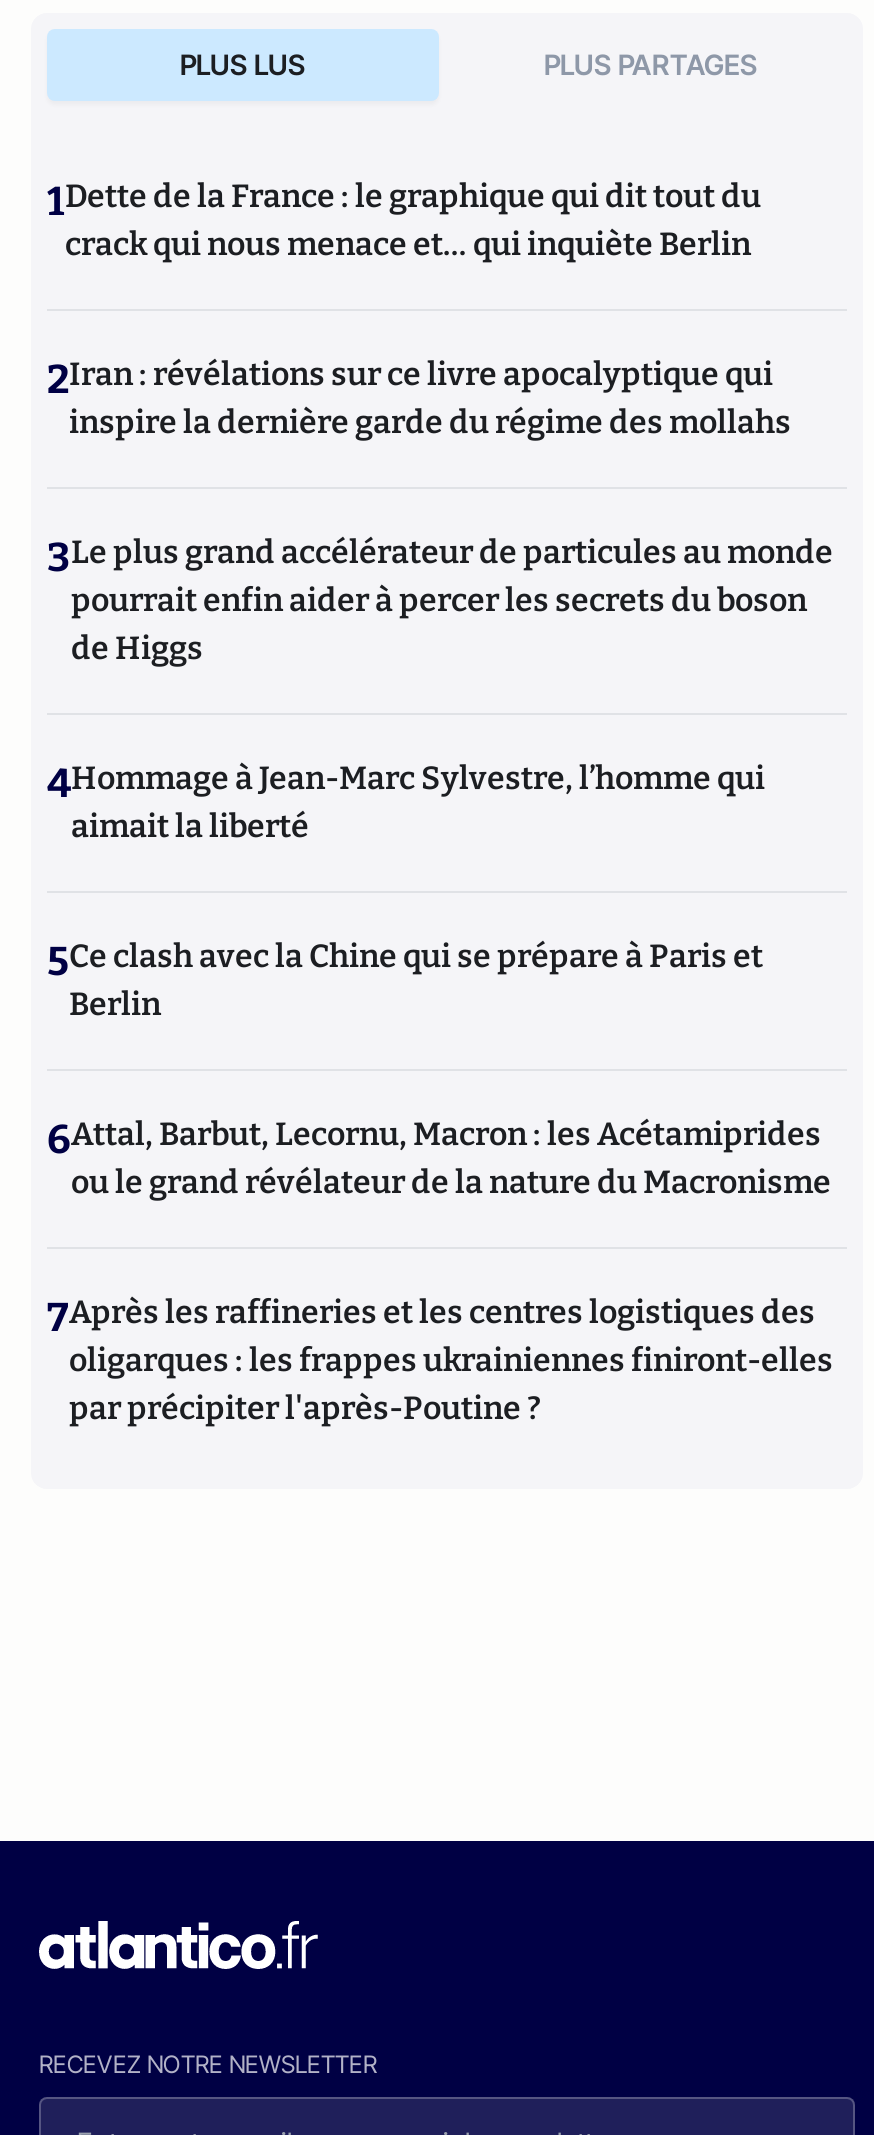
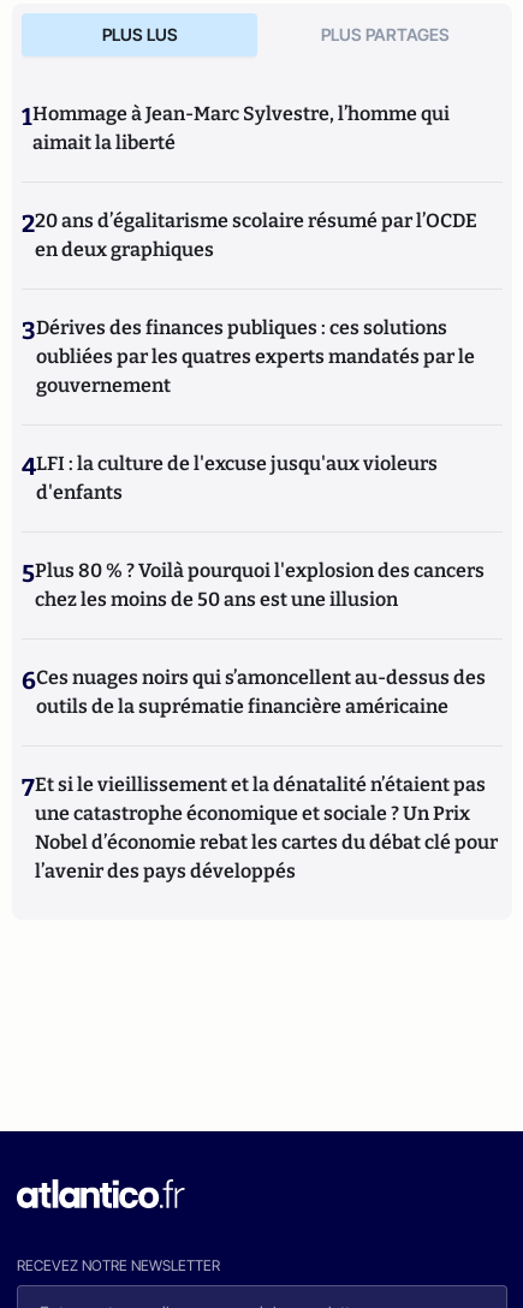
[47,177,833,807] 1Dette de la France : le graphique qui dit tout du | crack qui nous menace et… qui inquiète Berlin | 2Iran : révélations sur ce livre apocalyptique qui | inspire la dernière garde du régime des mollahs | 3Le plus grand accélérateur de particules au monde | pourrait enfin aider à percer les secrets du boson | de Higgs | 4Hommage à Jean-Marc Sylvestre, l’homme qui -> [22,102,450,131] 1Hommage à Jean-Marc Sylvestre, l’homme qui
moved [71,807,309,845] -> [32,131,176,154]: aimait la liberté
[47,937,833,1427] 5Ce clash avec la Chine qui se prépare à Paris et | Berlin | 6Attal, Barbut, Lecornu, Macron : les Acétamiprides | ou le grand révélateur de la nature du Macronisme | 7Après les raffineries et les centres logistiques des | oligarques : les frappes ukrainiennes finiront-elles | par précipiter l'après-Poutine ? -> [22,209,498,882] 220 ans d’égalitarisme scolaire résumé par l’OCDE | en deux graphiques | 3Dérives des finances publiques : ces solutions | oubliées par les quatres experts mandatés par le | gouvernement | 4LFI : la culture de l'excuse jusqu'aux violeurs | d'enfants | 5Plus 80 % ? Voilà pourquoi l'explosion des cancers | chez les moins de 50 ans est une illusion | 6Ces nuages noirs qui s’amoncellent au-dessus des | outils de la suprématie financière américaine | 7Et si le vieillissement et la dénatalité n’étaient pas | une catastrophe économique et sociale ? Un Prix | Nobel d’économie rebat les cartes du débat clé pour | l’avenir des pays développés

